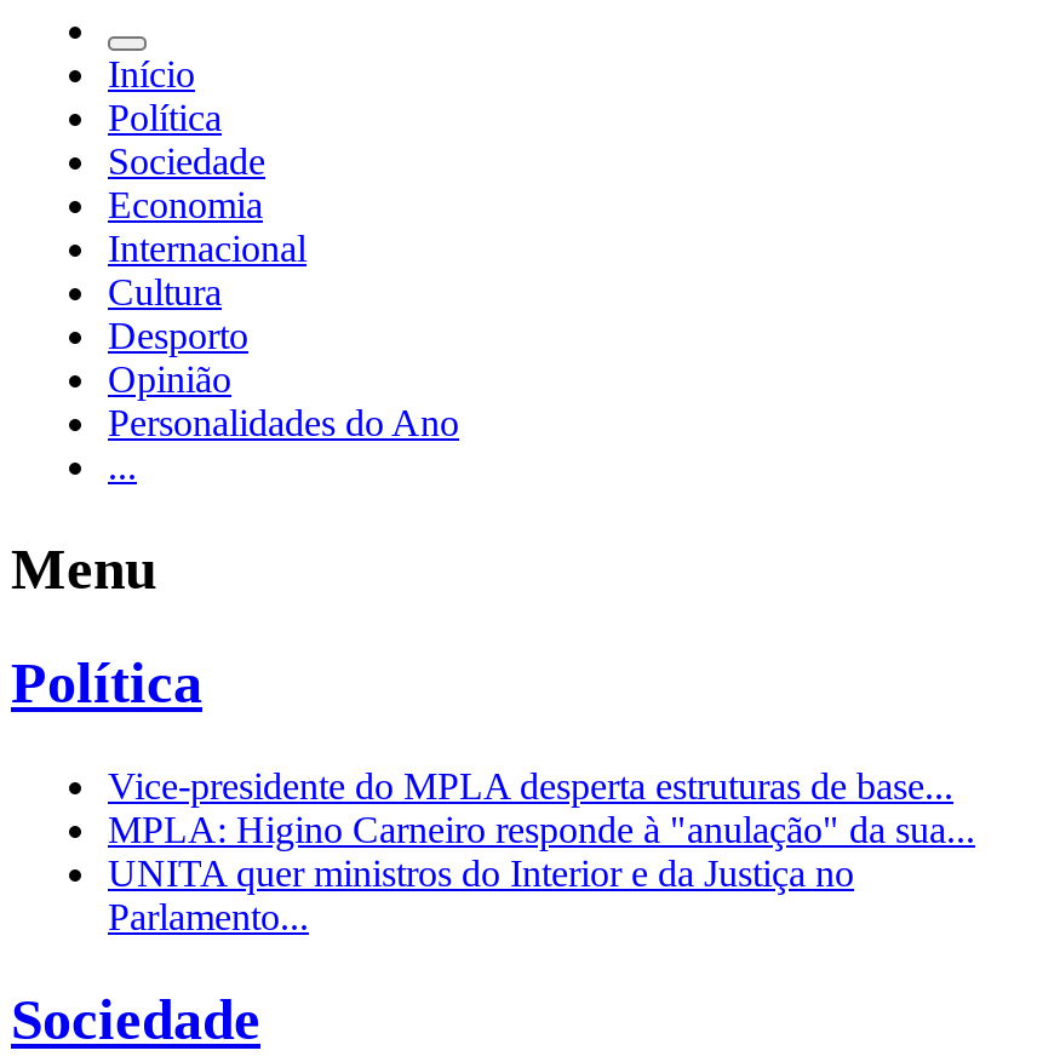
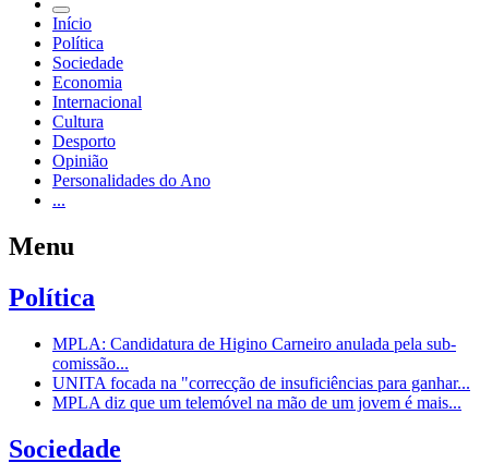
[108,765,975,937] Vice-presidente do MPLA desperta estruturas de base... | MPLA: Higino Carneiro responde à "anulação" da sua... | UNITA quer ministros do Interior e da Justiça no | Parlamento... -> [52,334,470,411] MPLA: Candidatura de Higino Carneiro anulada pela sub- | comissão... | UNITA focada na "correcção de insuficiências para ganhar... | MPLA diz que um telemóvel na mão de um jovem é mais...

